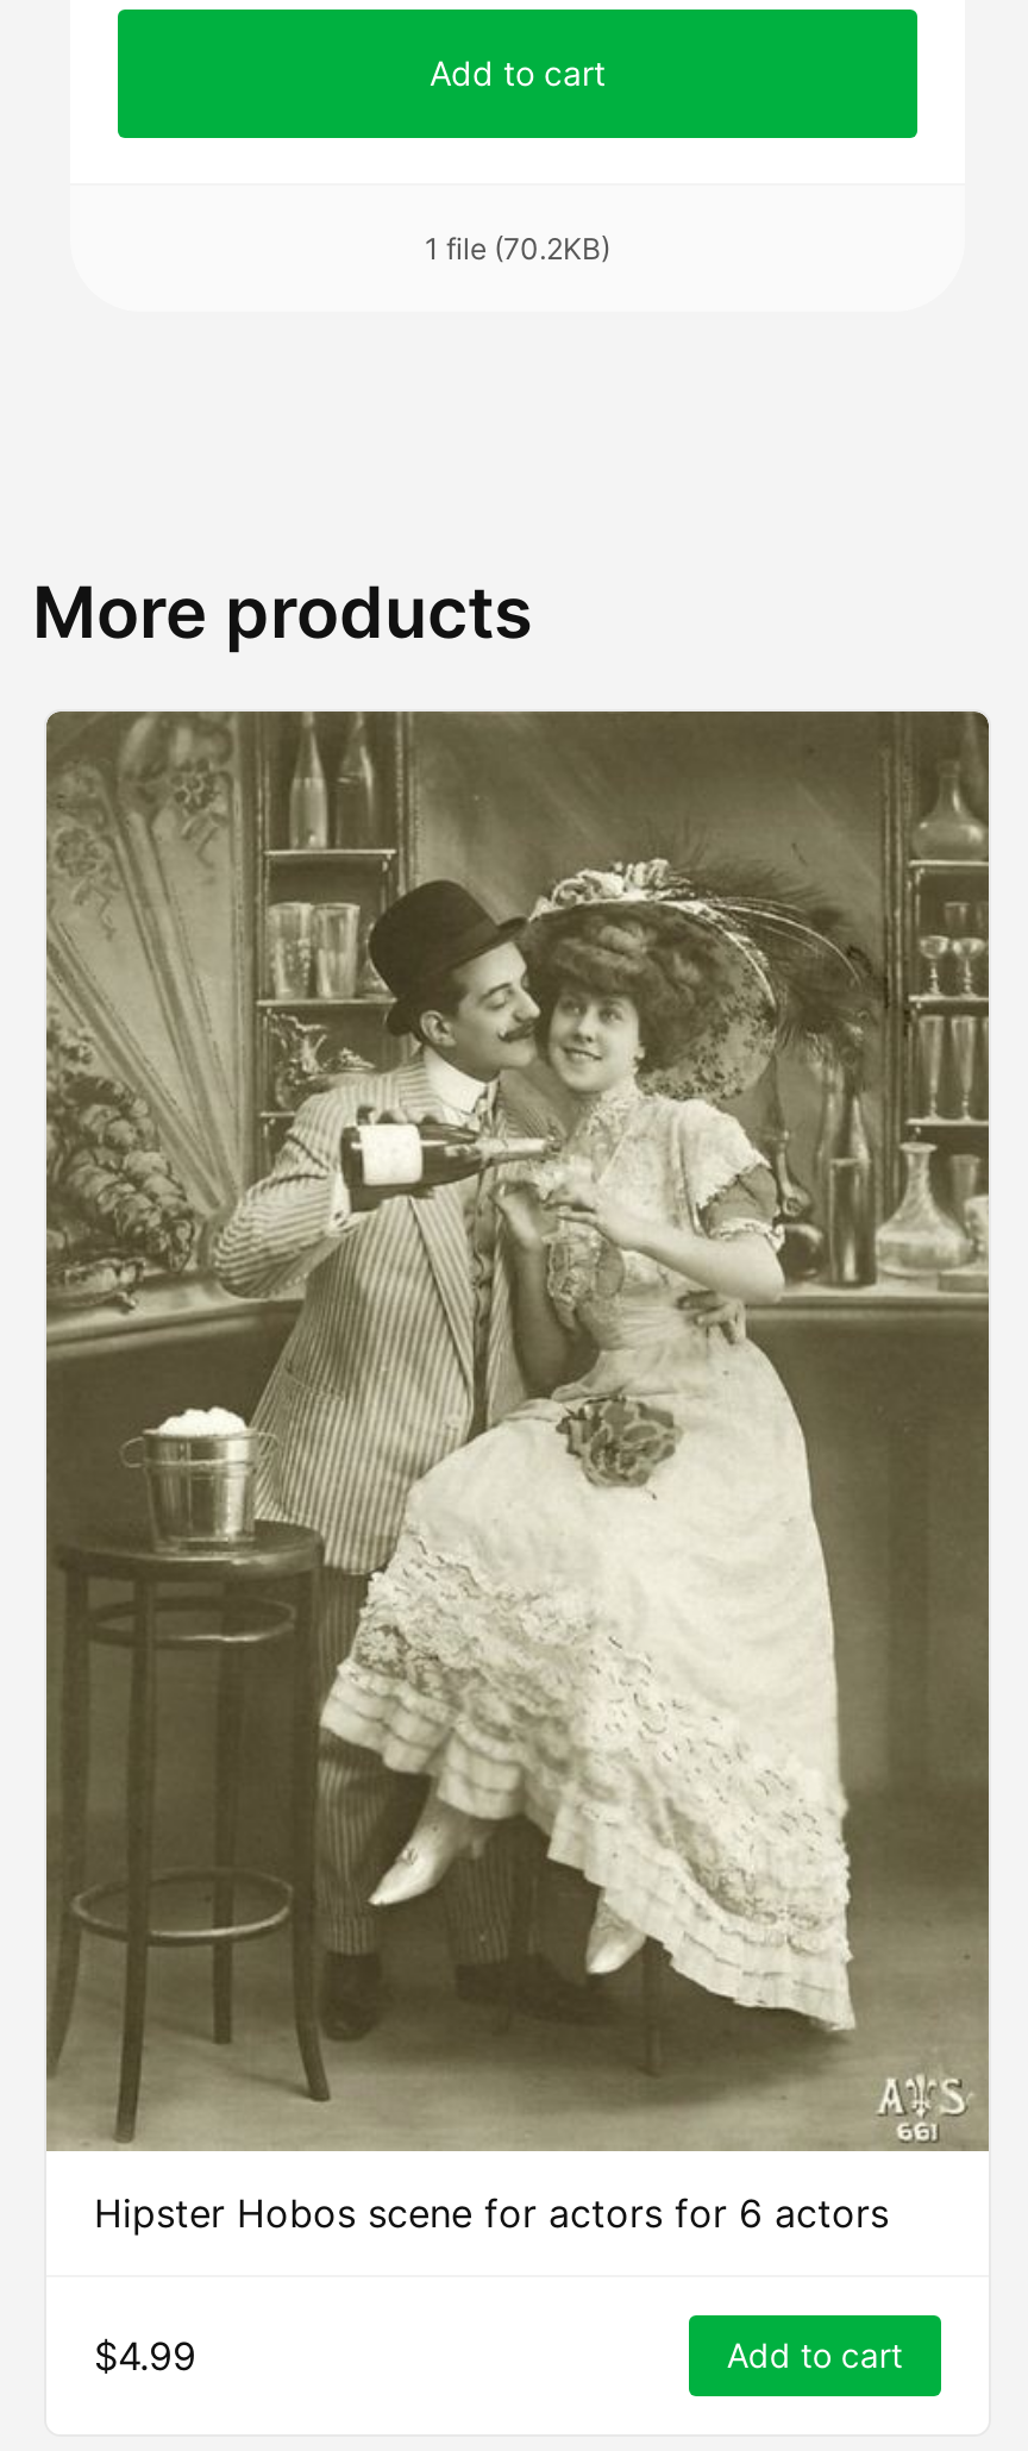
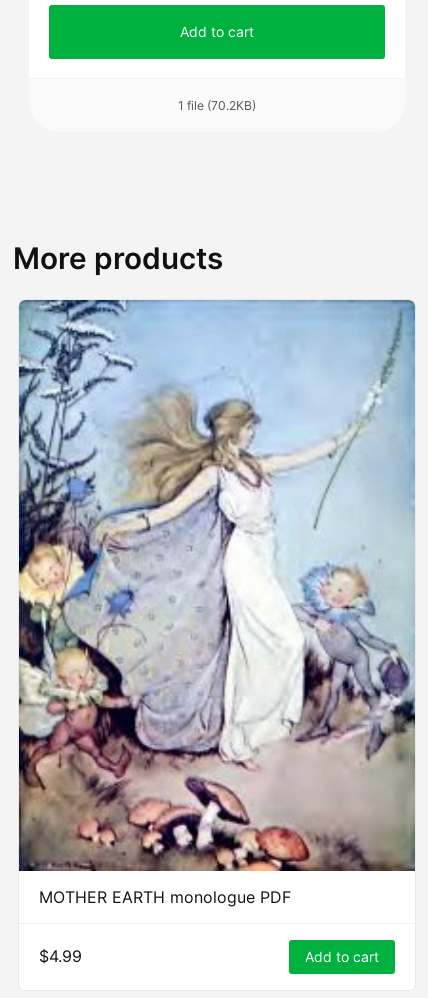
[44,709,991,2238] [image] | Hipster Hobos scene for actors for 6 actors -> [18,299,416,907] [image] | MOTHER EARTH monologue PDF

